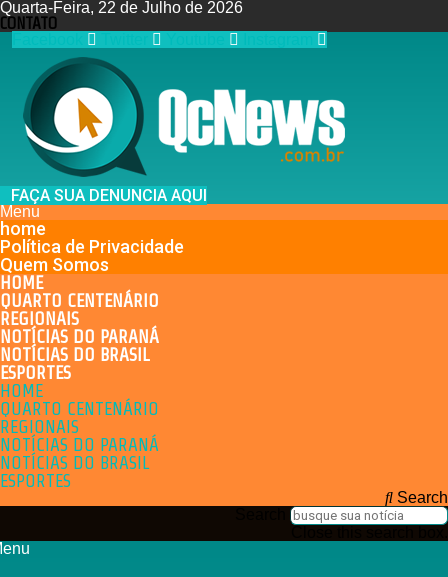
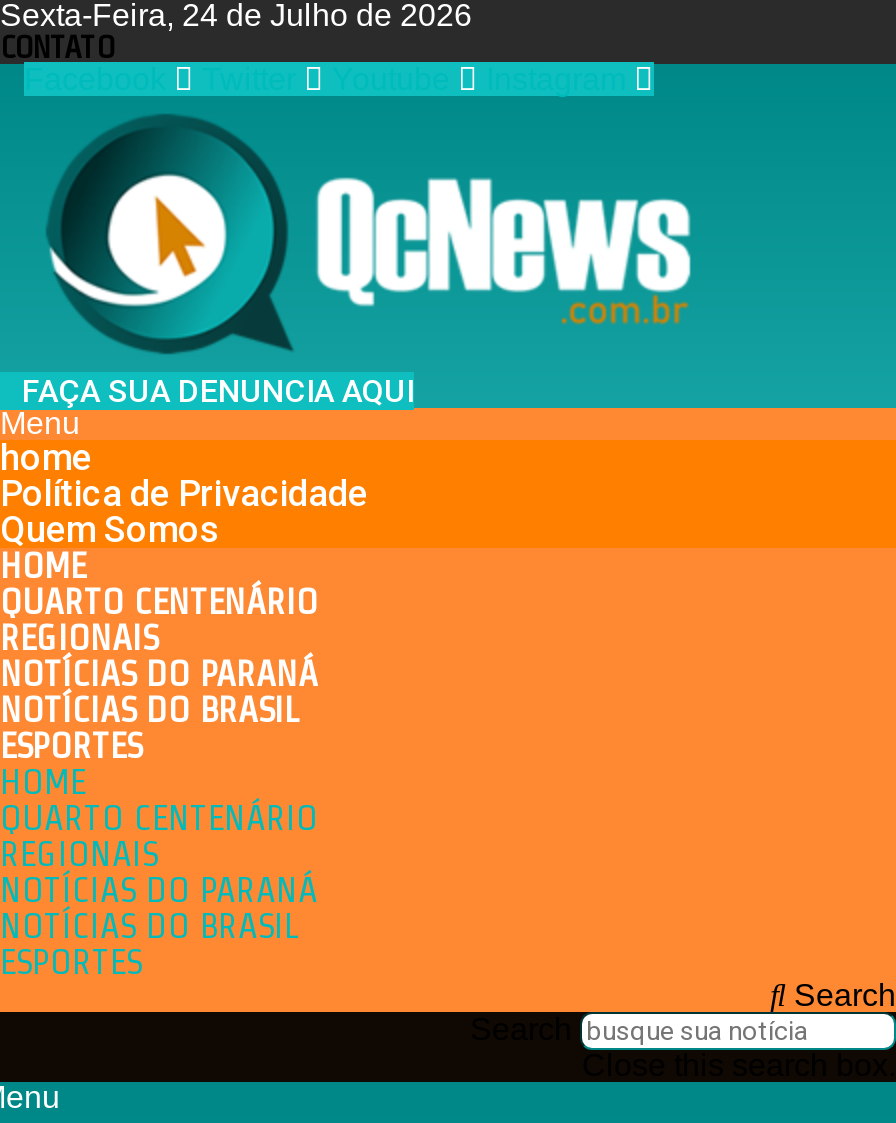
[0,0,243,16] Quarta-Feira, 22 de Julho de 2026 -> [0,0,472,32] Sexta-Feira, 24 de Julho de 2026

